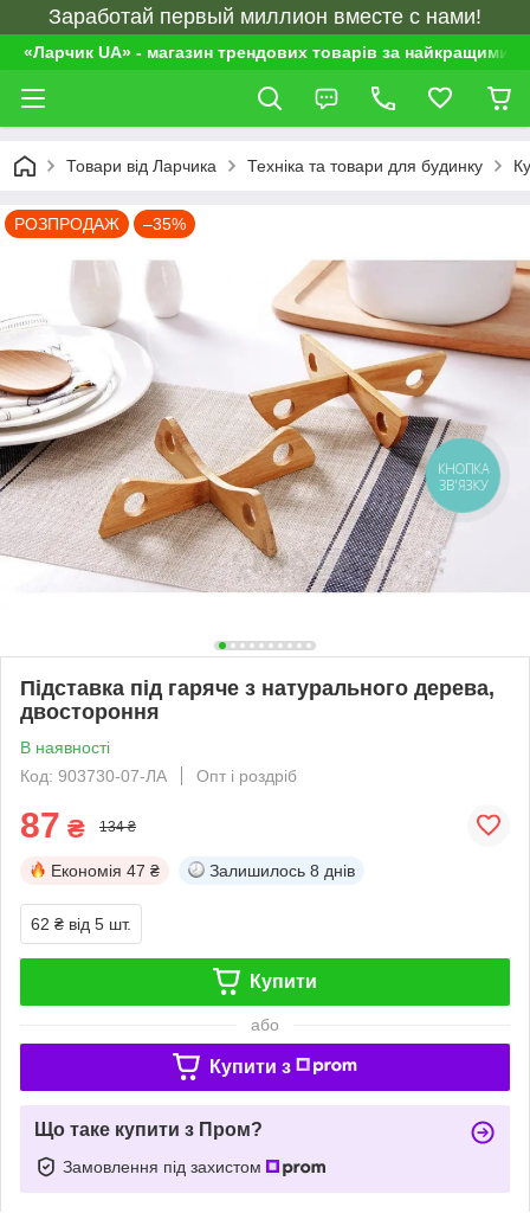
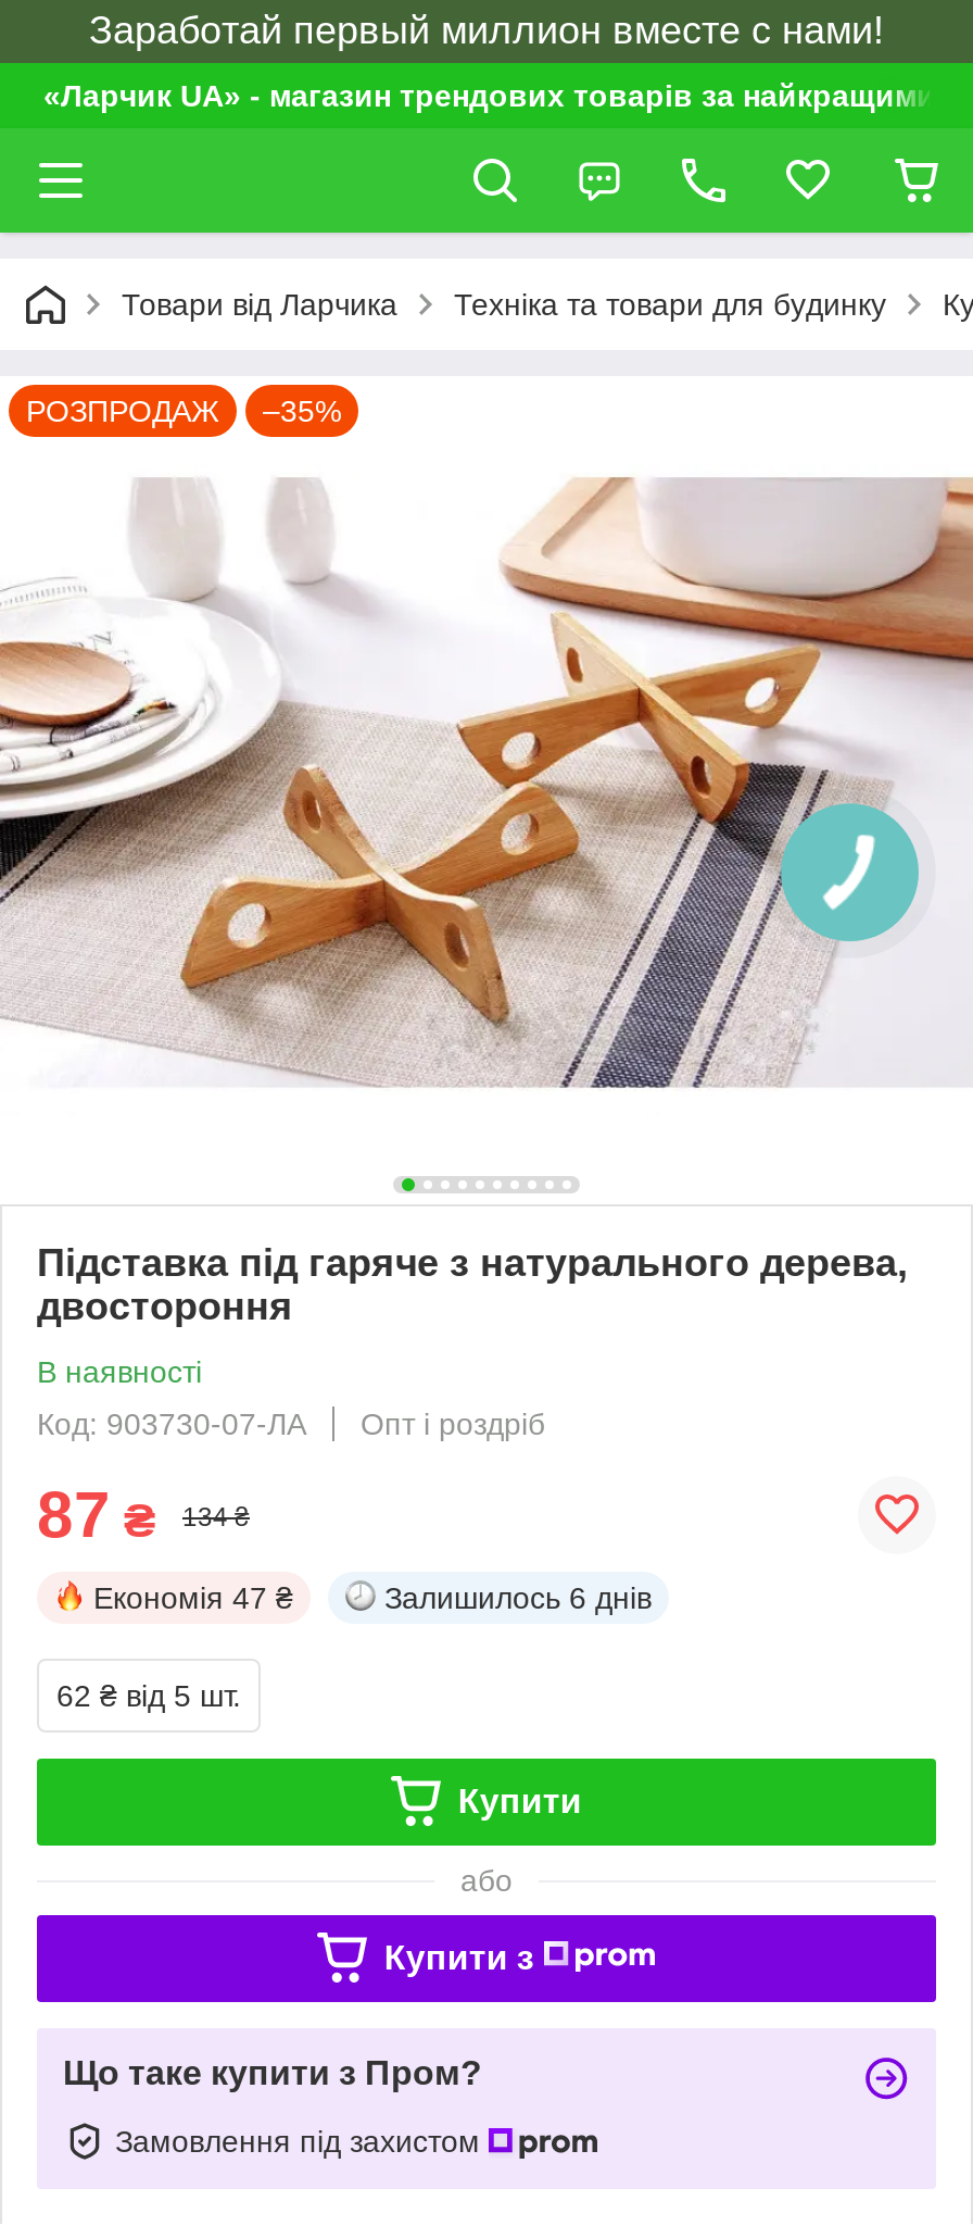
[438,459,489,493] КНОПКА | ЗВ'ЯЗКУ -> none
[209,861,355,880] Залишилось 8 днів -> [384,1580,652,1615] Залишилось 6 днів

